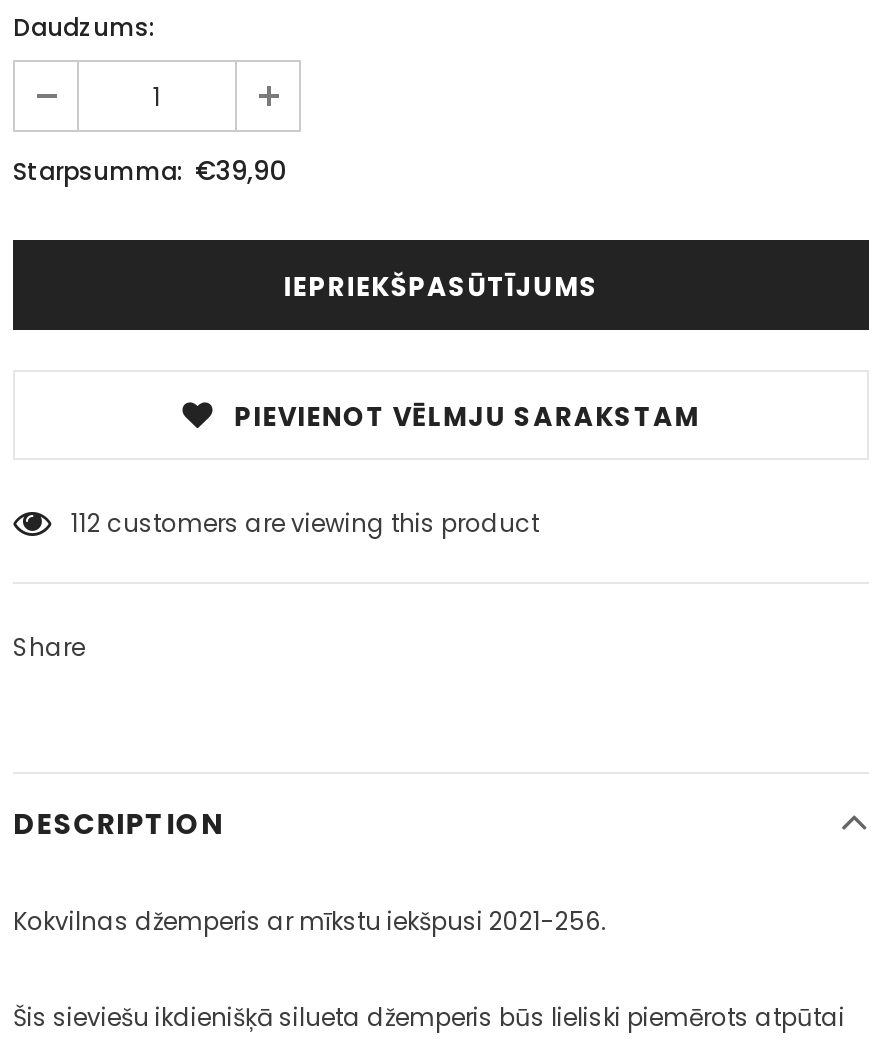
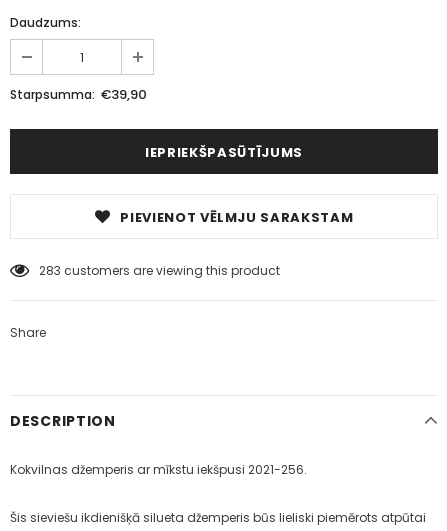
[71,506,539,540] 112 customers are viewing this product -> [39,262,280,279] 283 customers are viewing this product

